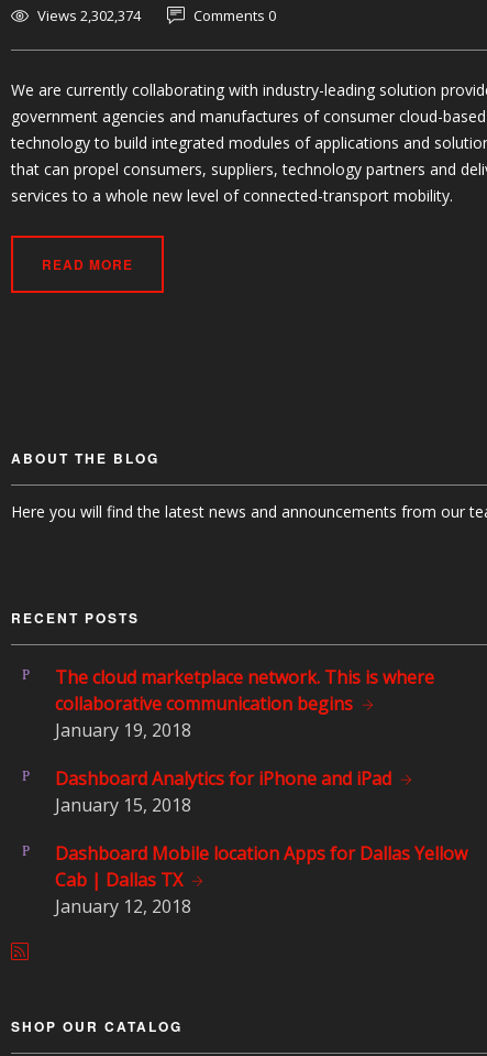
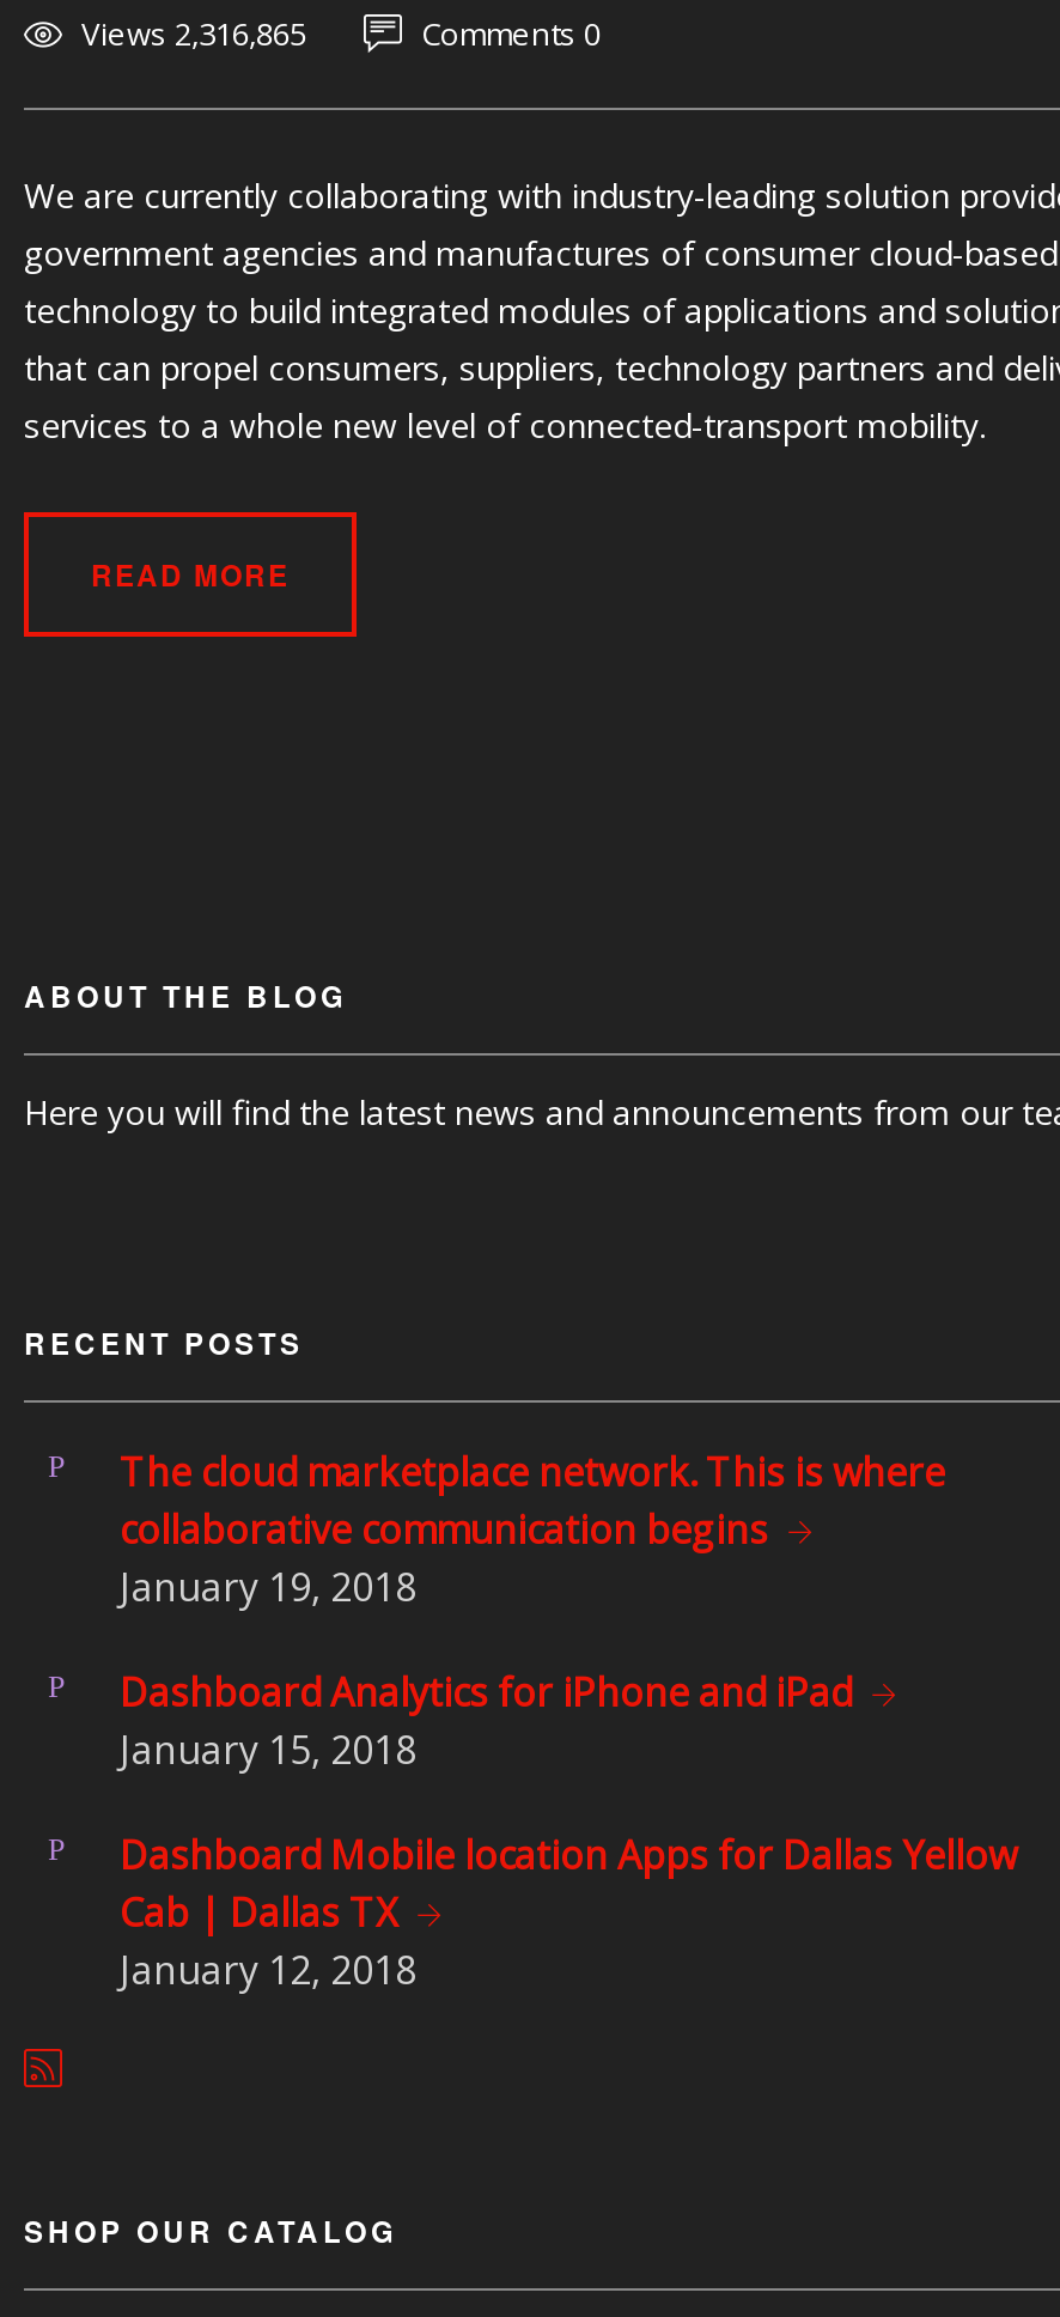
[37,5,141,25] Views 2,302,374 -> [81,11,306,54] Views 2,316,865

